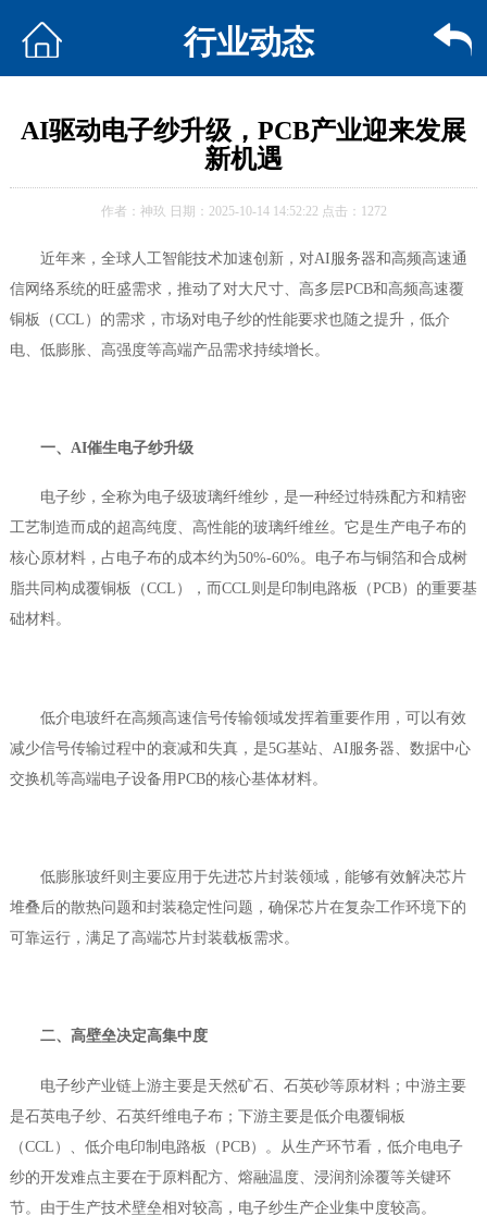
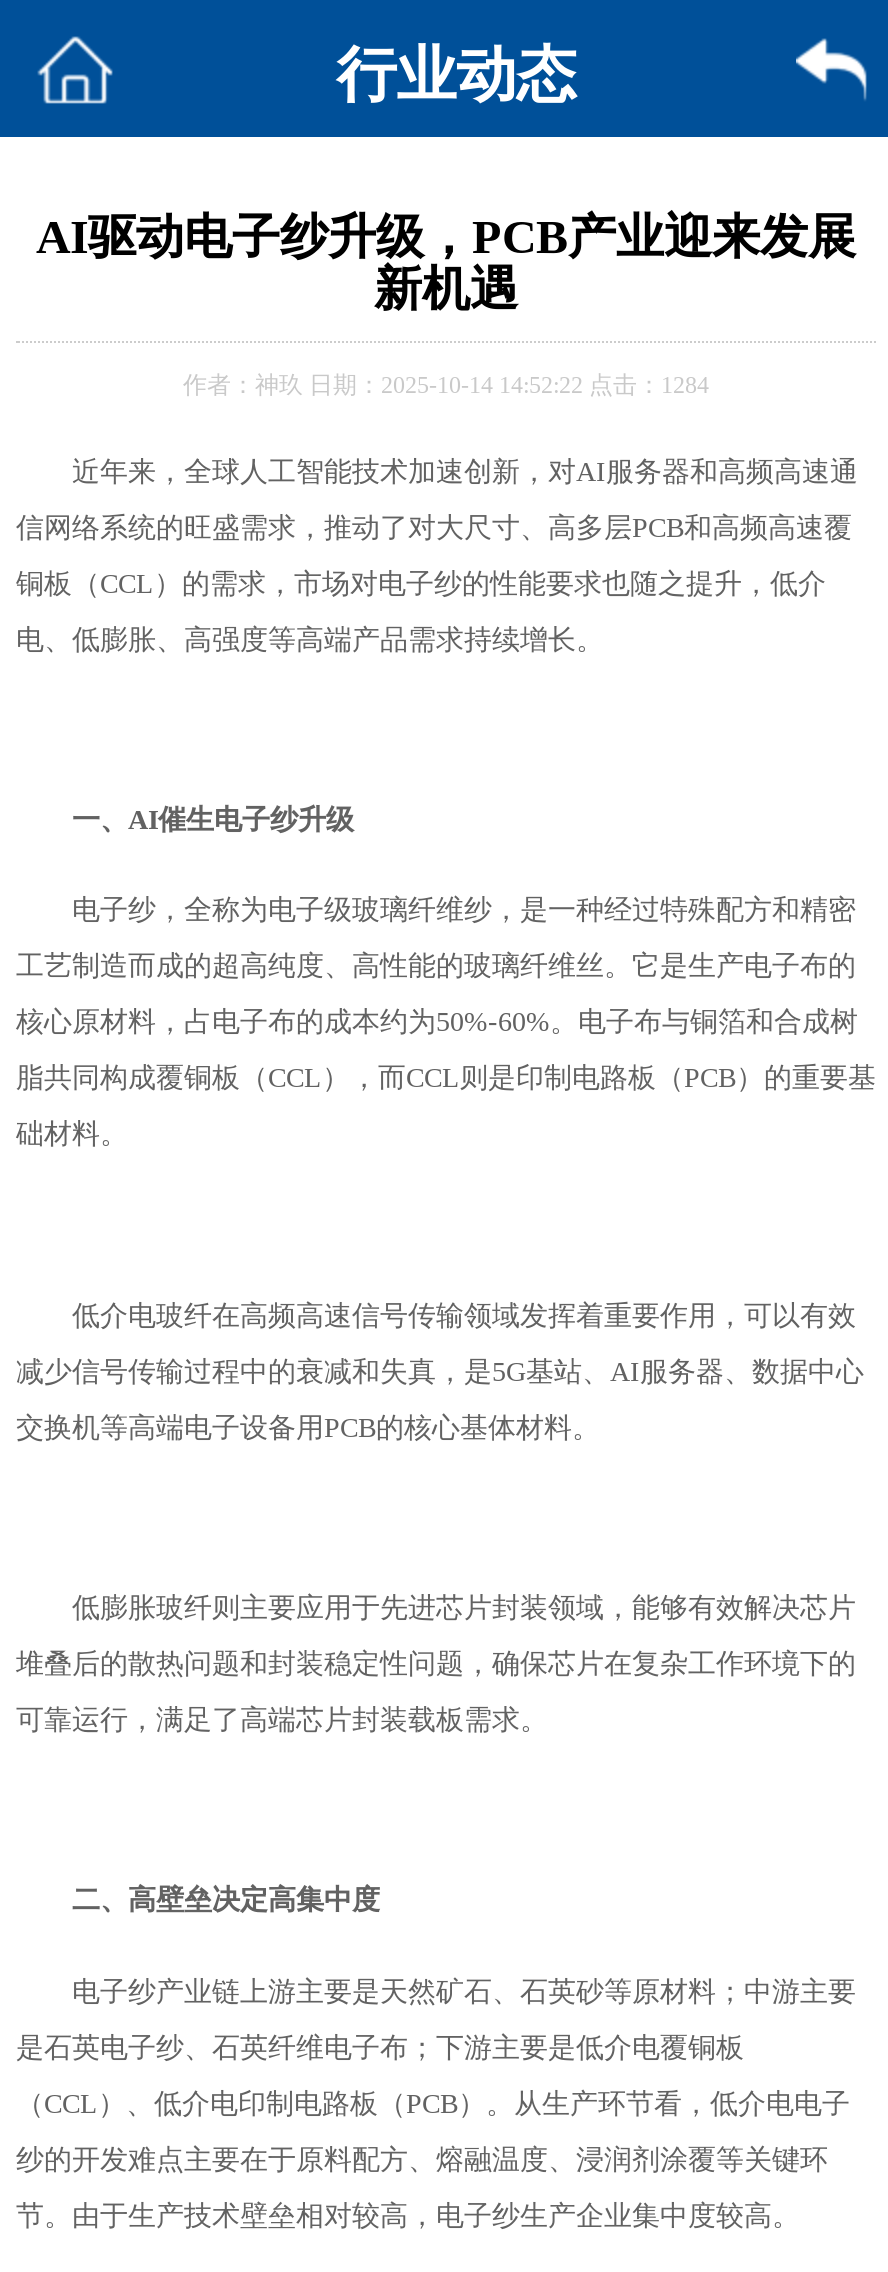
[101,204,386,219] 作者：神玖 日期：2025-10-14 14:52:22 点击：1272 -> [183,371,709,399] 作者：神玖 日期：2025-10-14 14:52:22 点击：1284

